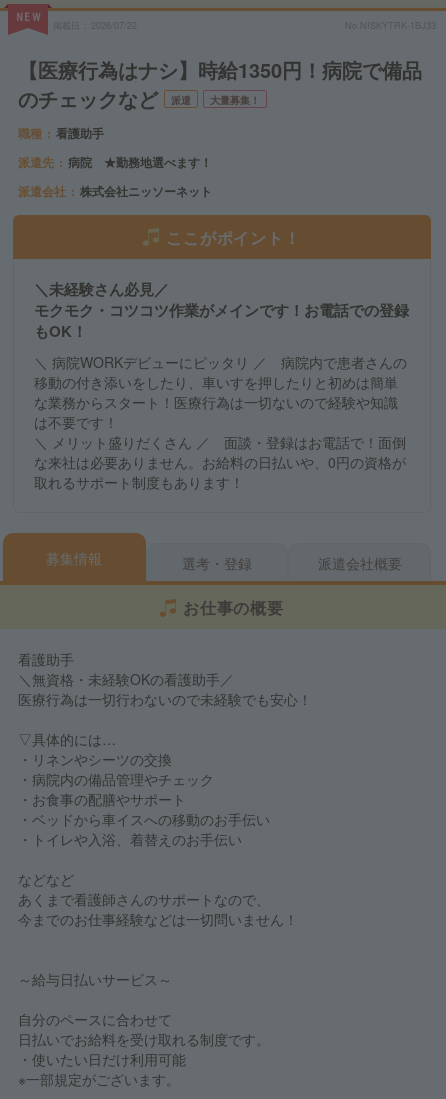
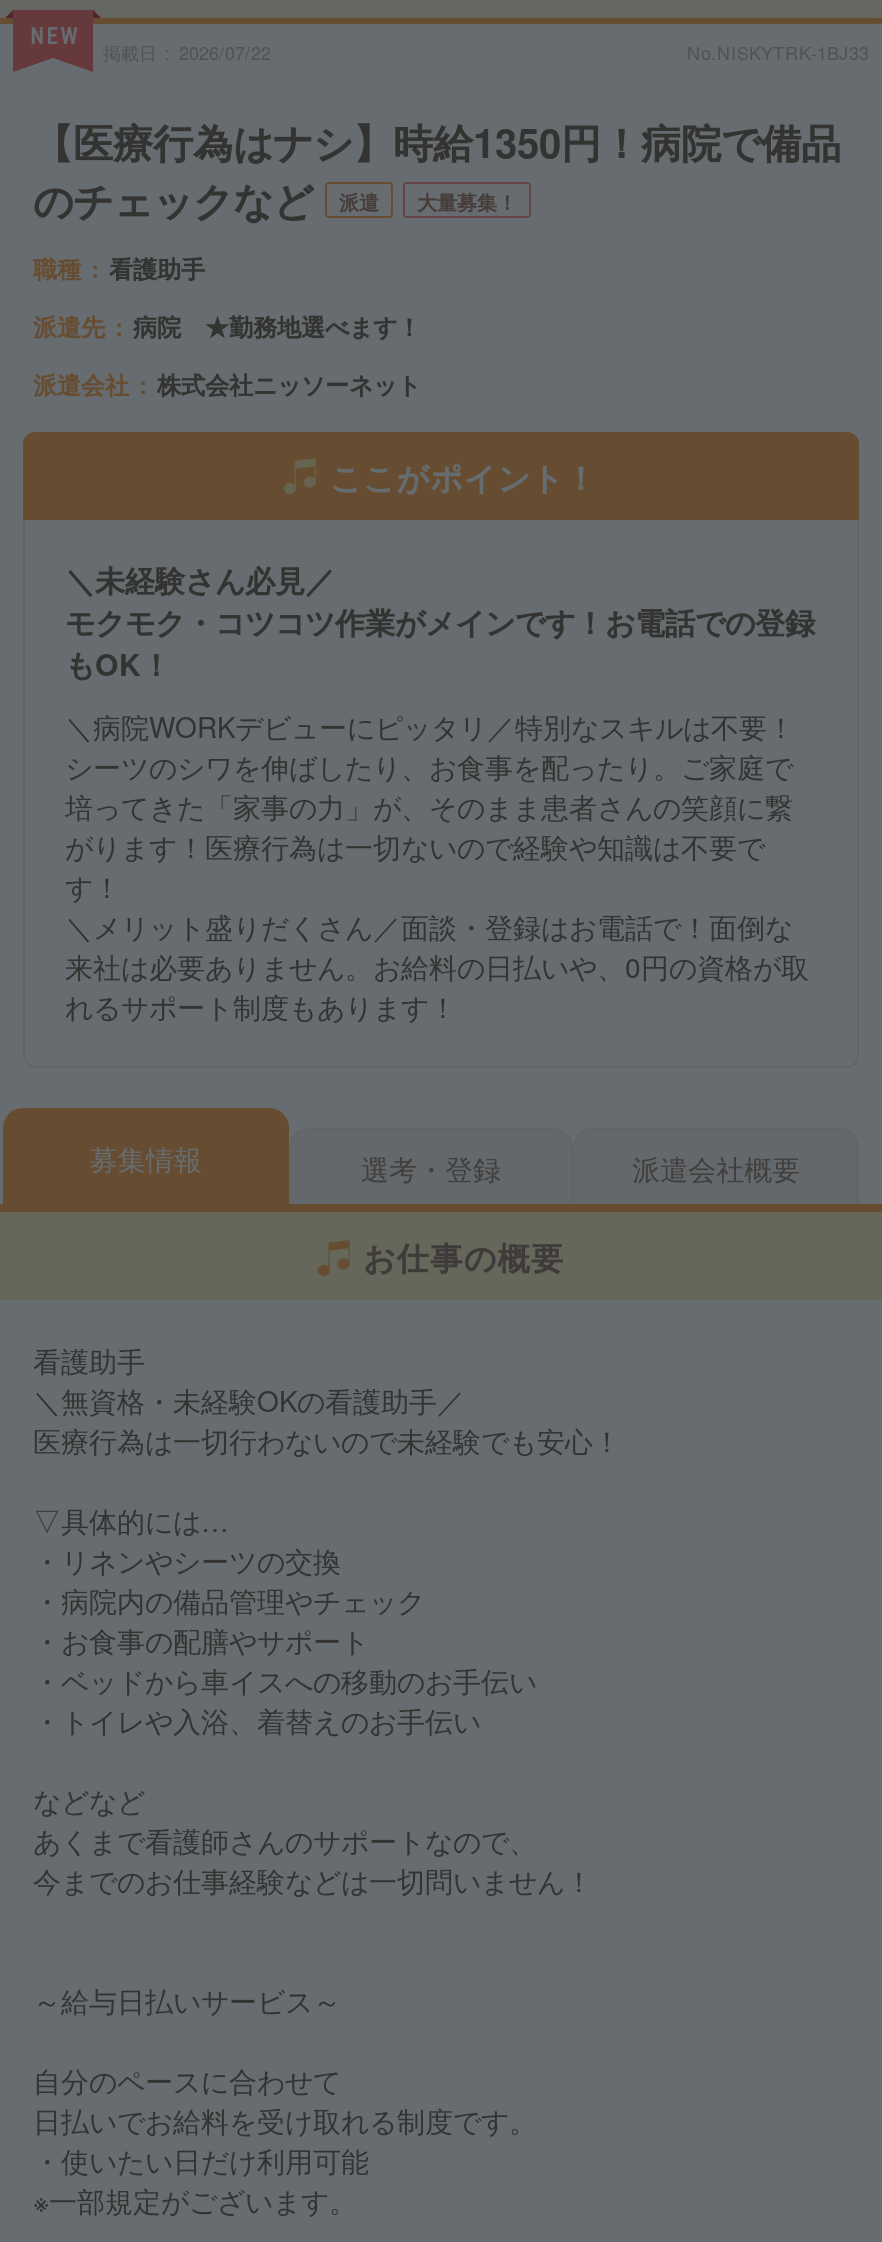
[34,352,407,492] ＼ 病院WORKデビューにピッタリ ／ 病院内で患者さんの | 移動の付き添いをしたり、車いすを押したりと初めは簡単 | な業務からスタート！医療行為は一切ないので経験や知識 | は不要です！ | ＼ メリット盛りだくさん ／ 面談・登録はお電話で！面倒 | な来社は必要ありません。お給料の日払いや、0円の資格が | 取れるサポート制度もあります！ -> [65,706,809,1026] ＼病院WORKデビューにピッタリ／特別なスキルは不要！ | シーツのシワを伸ばしたり、お食事を配ったり。ご家庭で | 培ってきた「家事の力」が、そのまま患者さんの笑顔に繋 | がります！医療行為は一切ないので経験や知識は不要で | す！ | ＼メリット盛りだくさん／面談・登録はお電話で！面倒な | 来社は必要ありません。お給料の日払いや、0円の資格が取 | れるサポート制度もあります！

